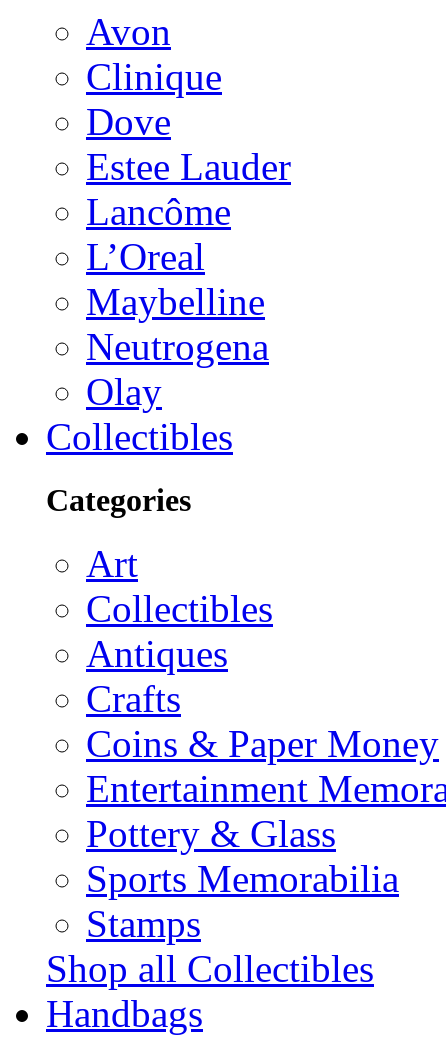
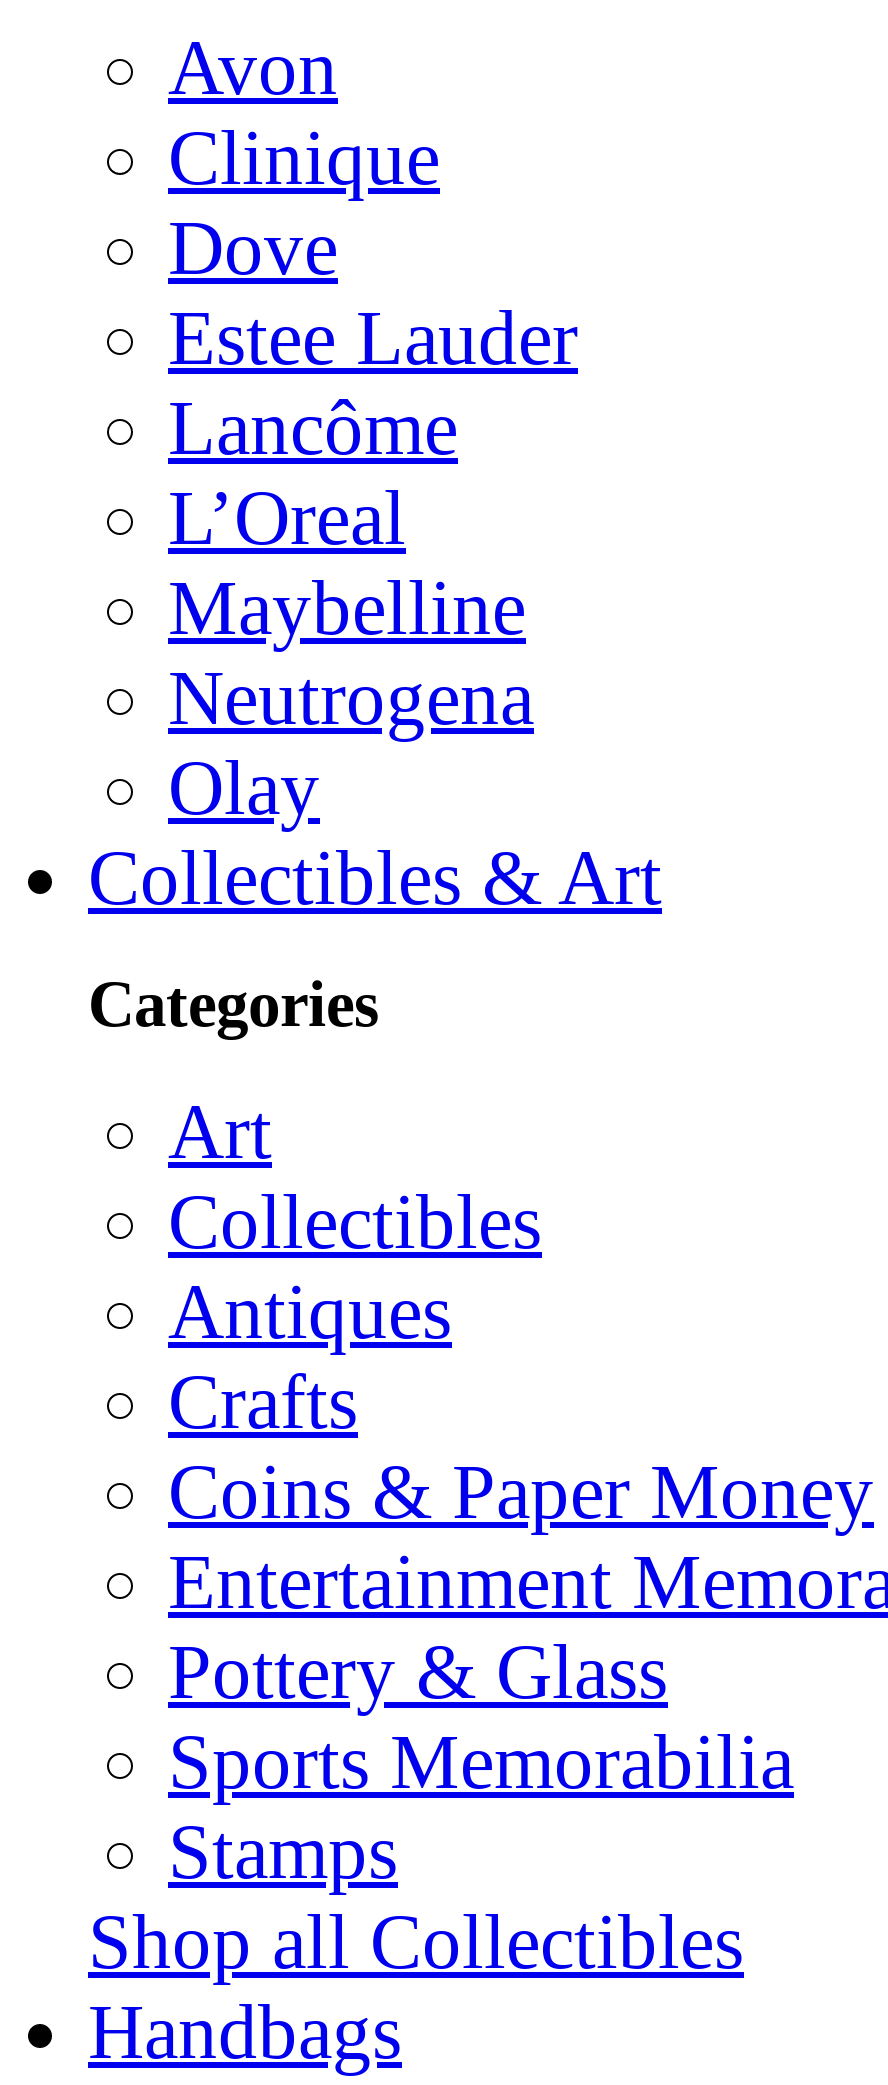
[46,415,233,458] Collectibles -> [88,835,662,921] Collectibles & Art

